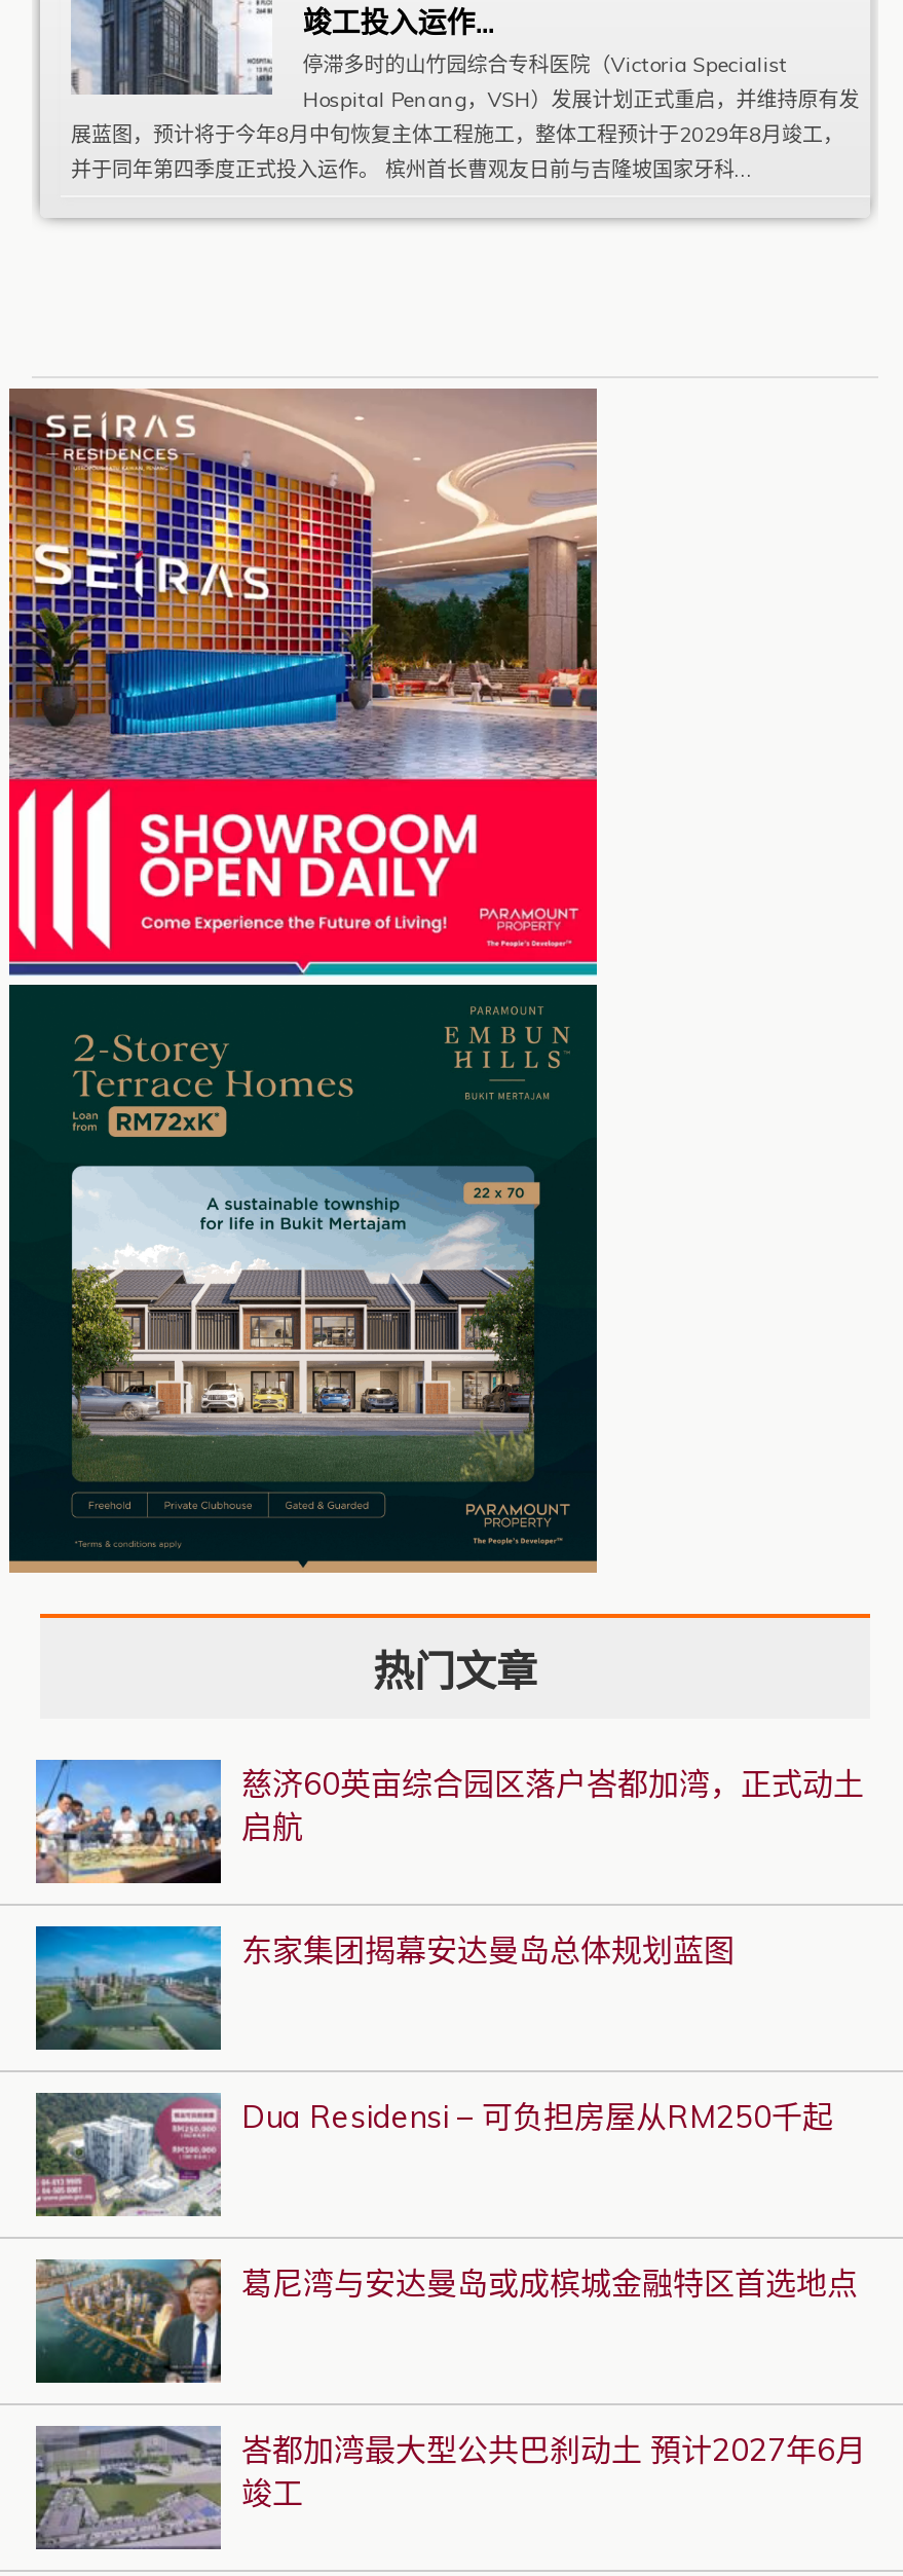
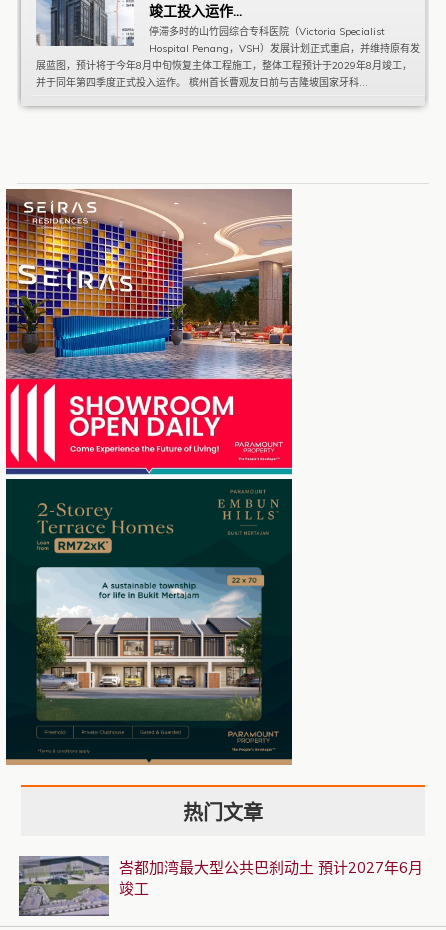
[34,1758,864,1970] [image] | 慈济60英亩综合园区落户峇都加湾，正式动土 | 启航 | 东家集团揭幕安达曼岛总体规划蓝图 -> none
[34,1924,833,2136] [image] | Dua Residensi – 可负担房屋从RM250千起 -> none
[34,2091,858,2303] [image] | 葛尼湾与安达曼岛或成槟城金融特区首选地点 -> none
[34,2257,223,2385] [image] -> none

